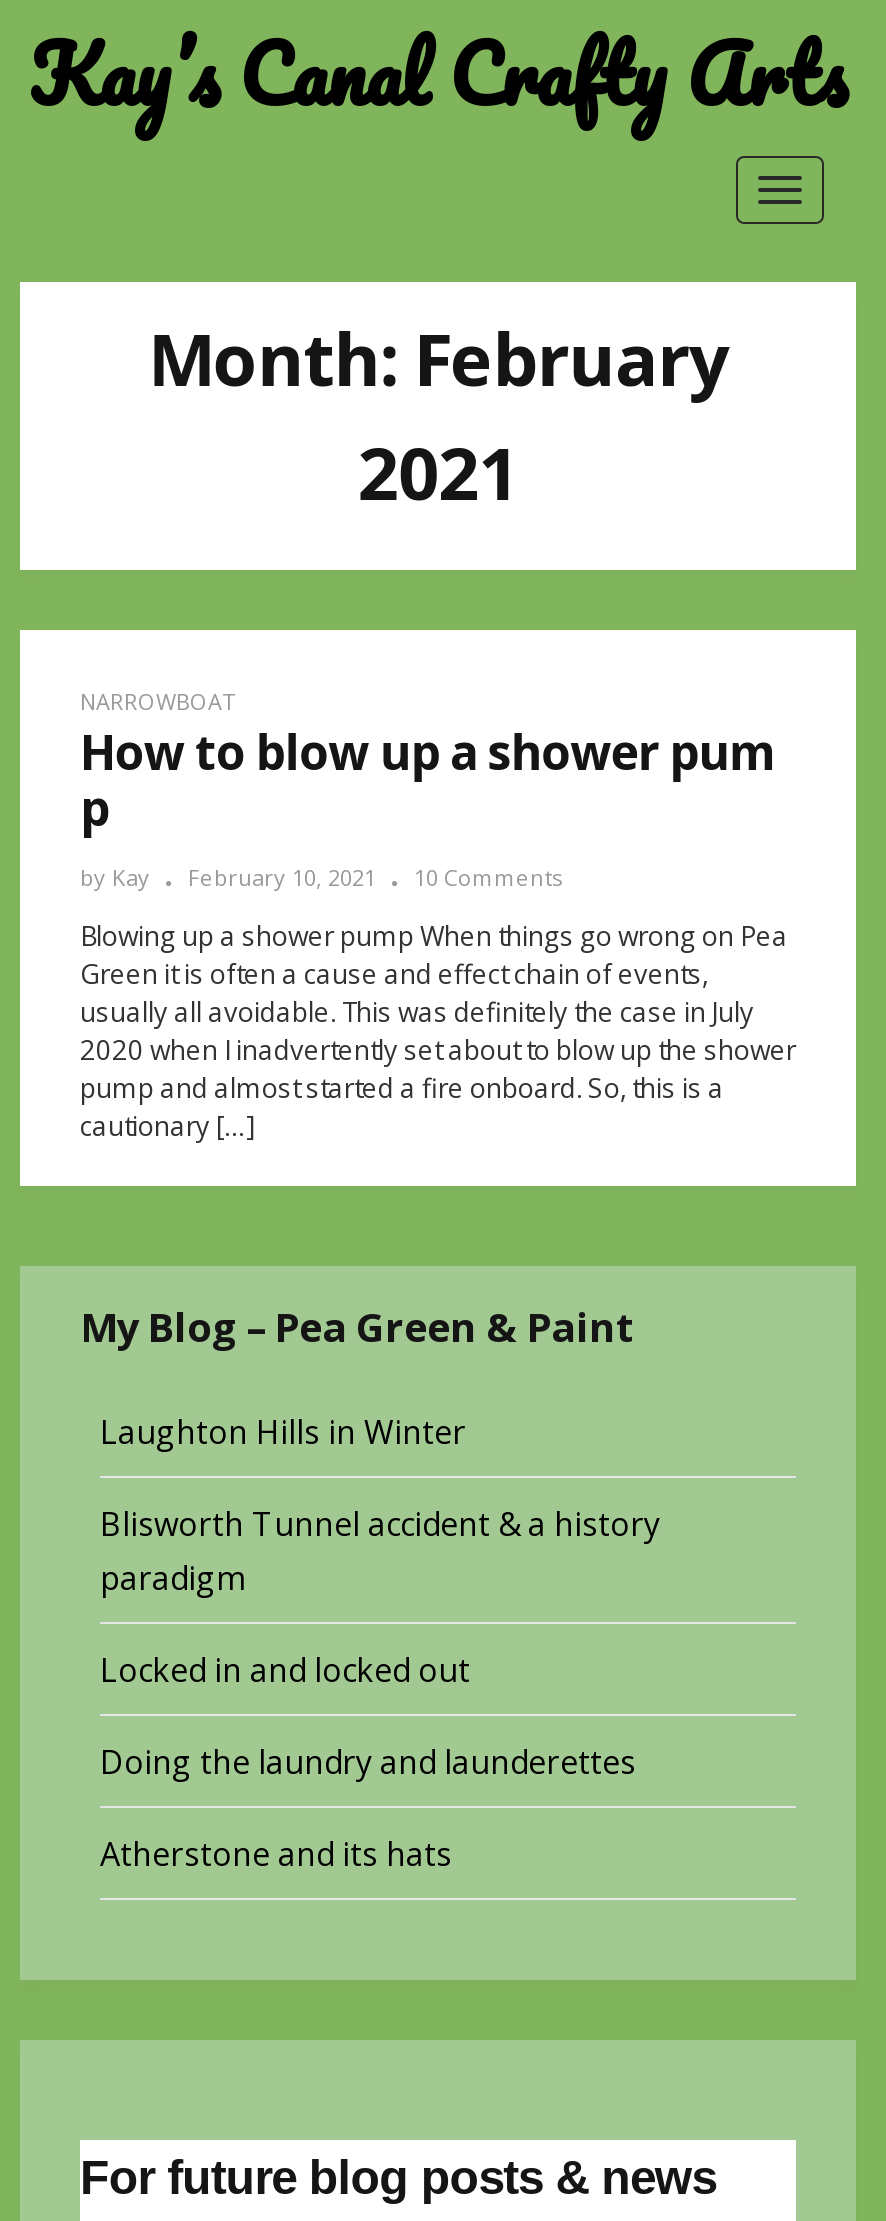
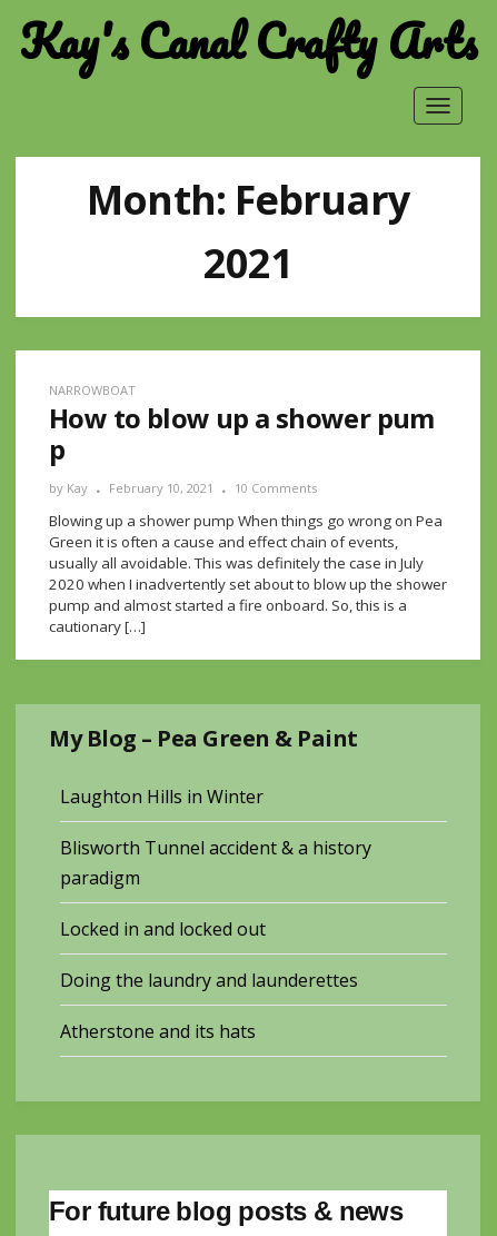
[29,6,847,140] Kay’s Canal Crafty Arts -> [19,3,476,78] Kay's Canal Crafty Arts

